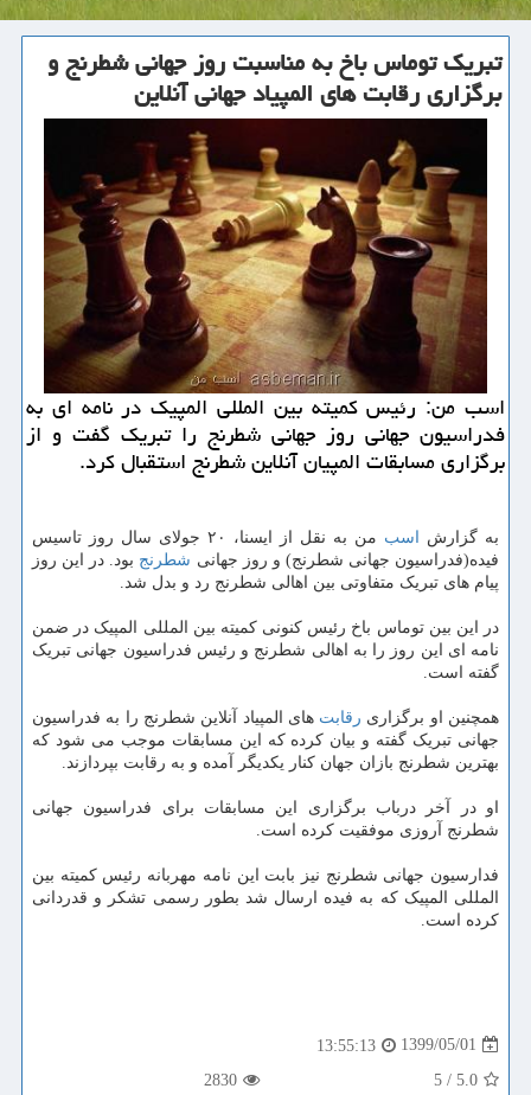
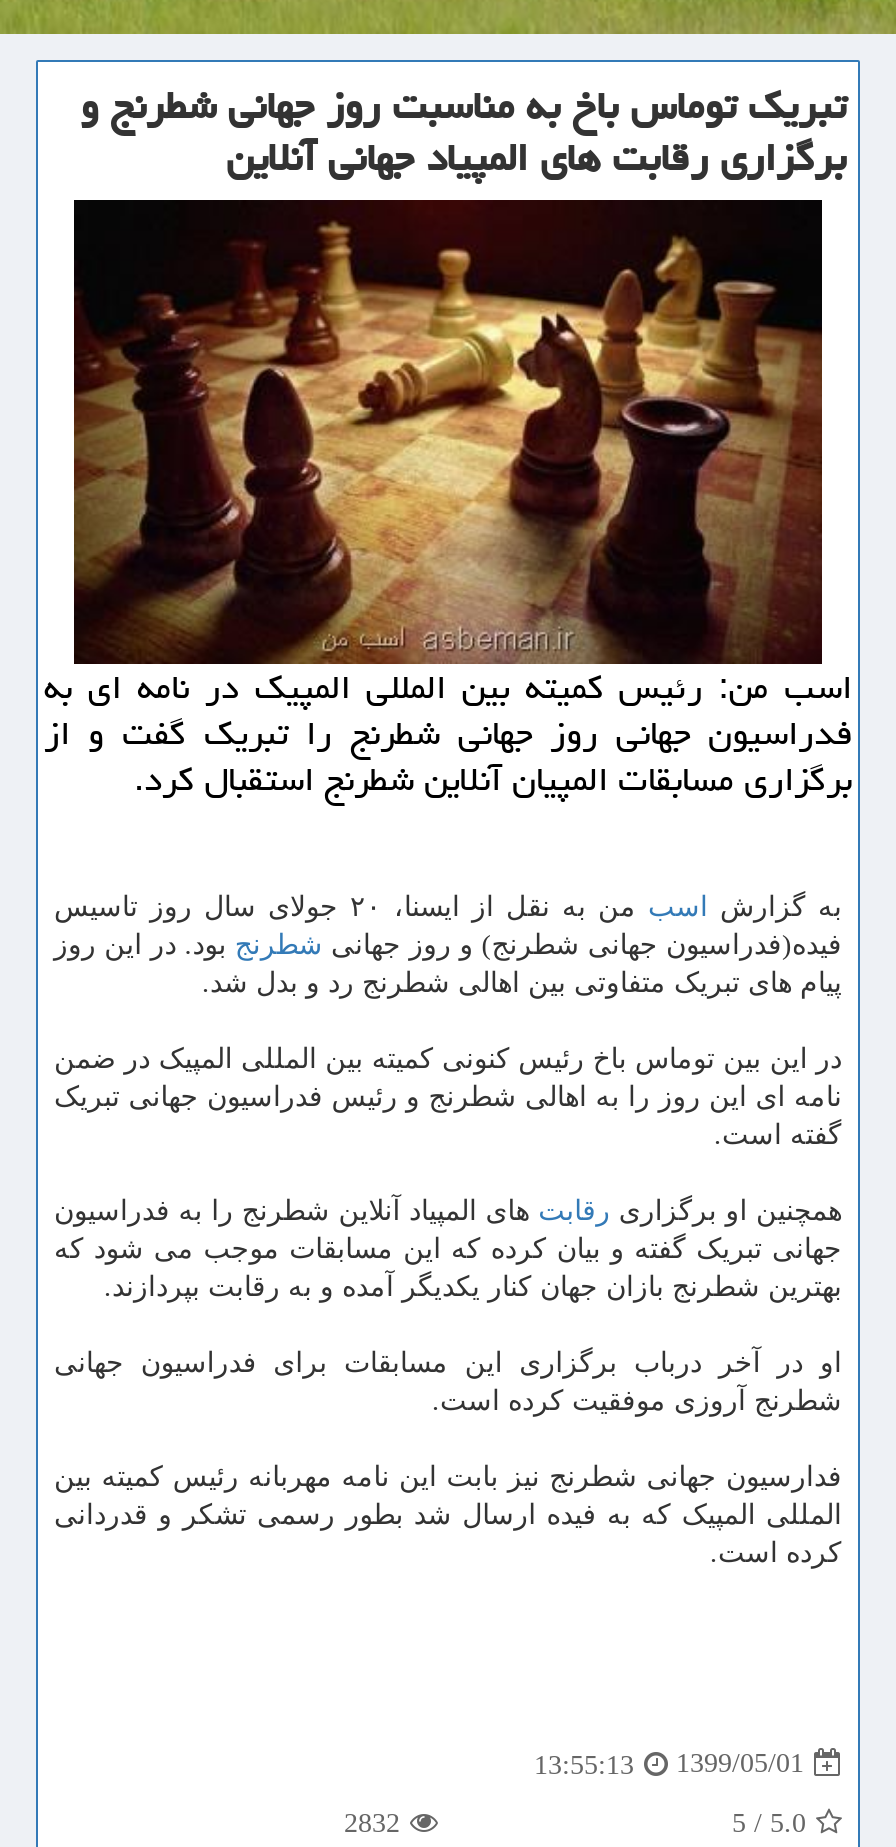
[204,1072,237,1089] 2830 -> [344,1808,400,1838] 2832

